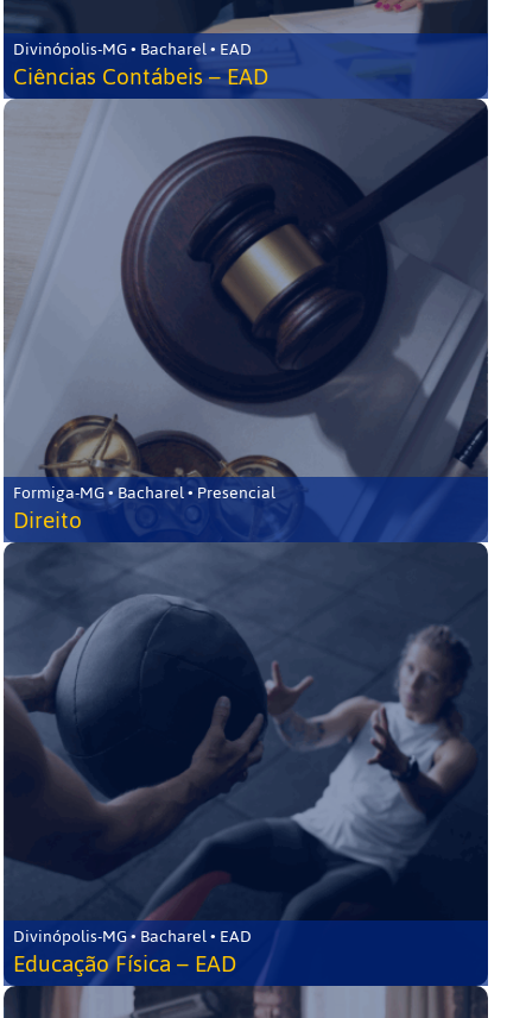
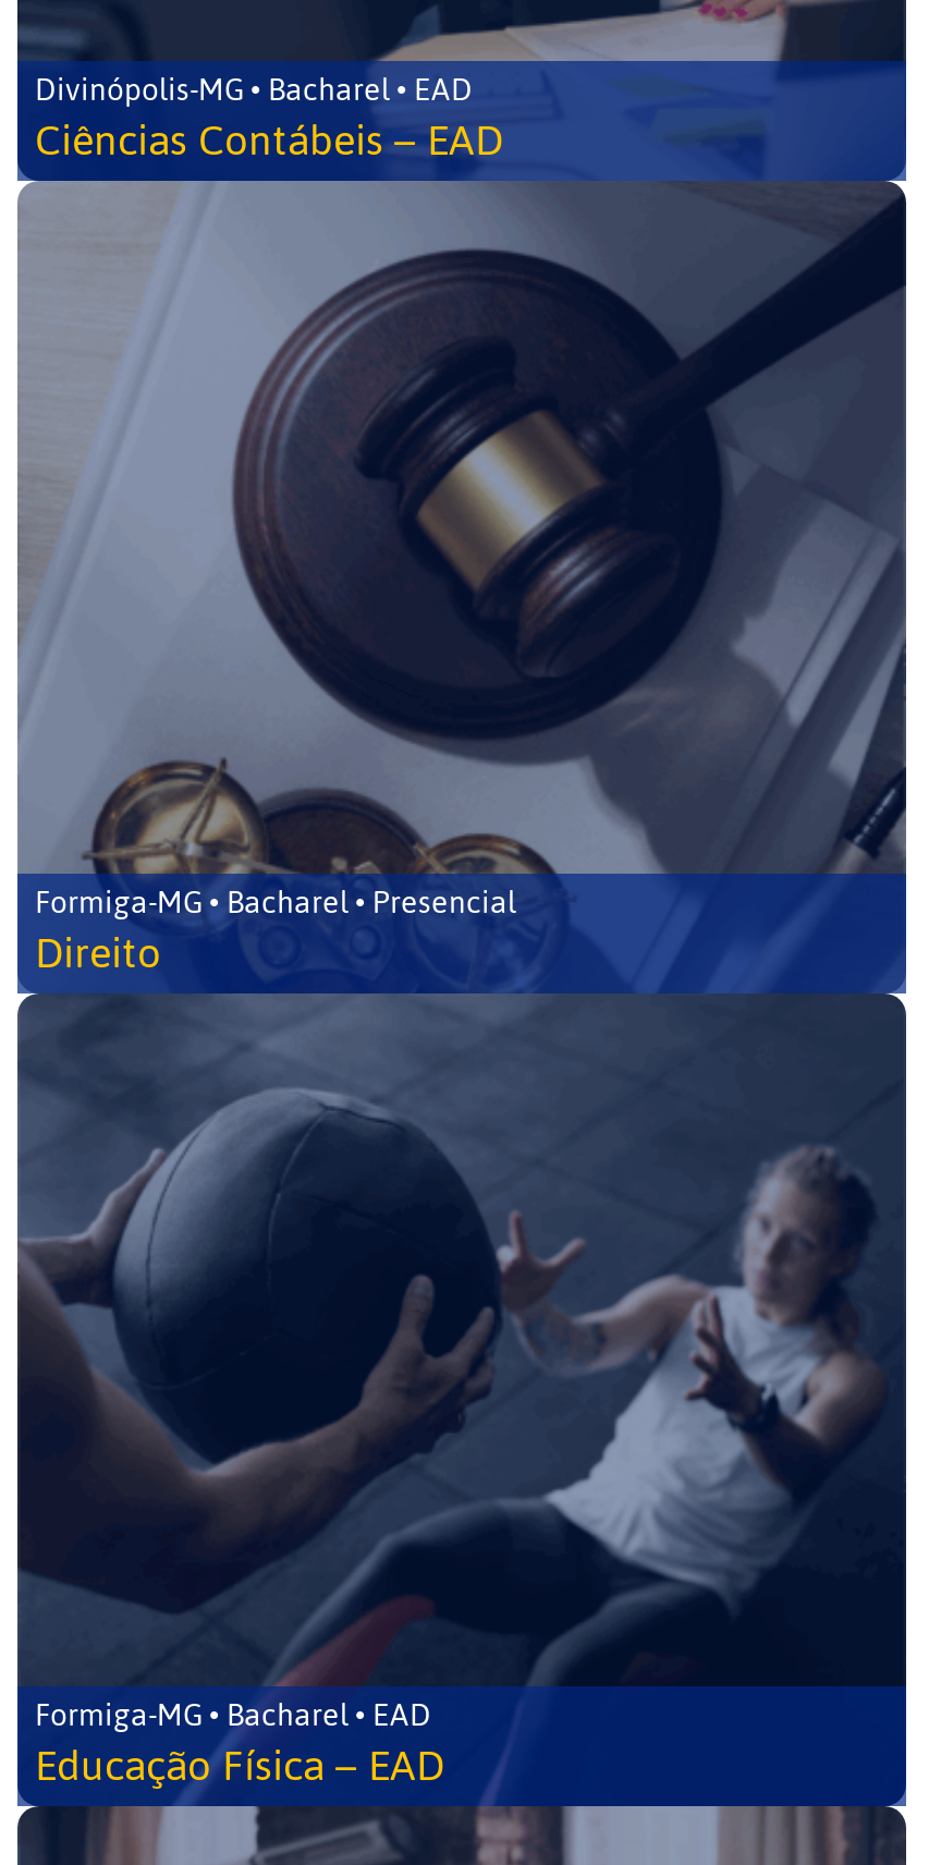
[13,920,252,953] Divinópolis-MG • Bacharel • EAD -> [35,1686,431,1745] Formiga-MG • Bacharel • EAD

